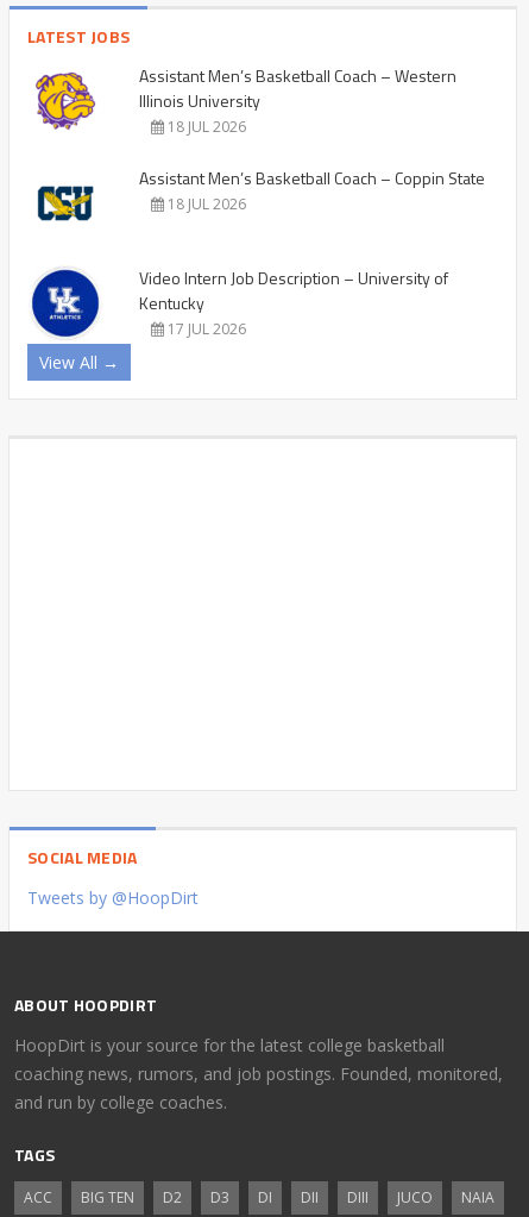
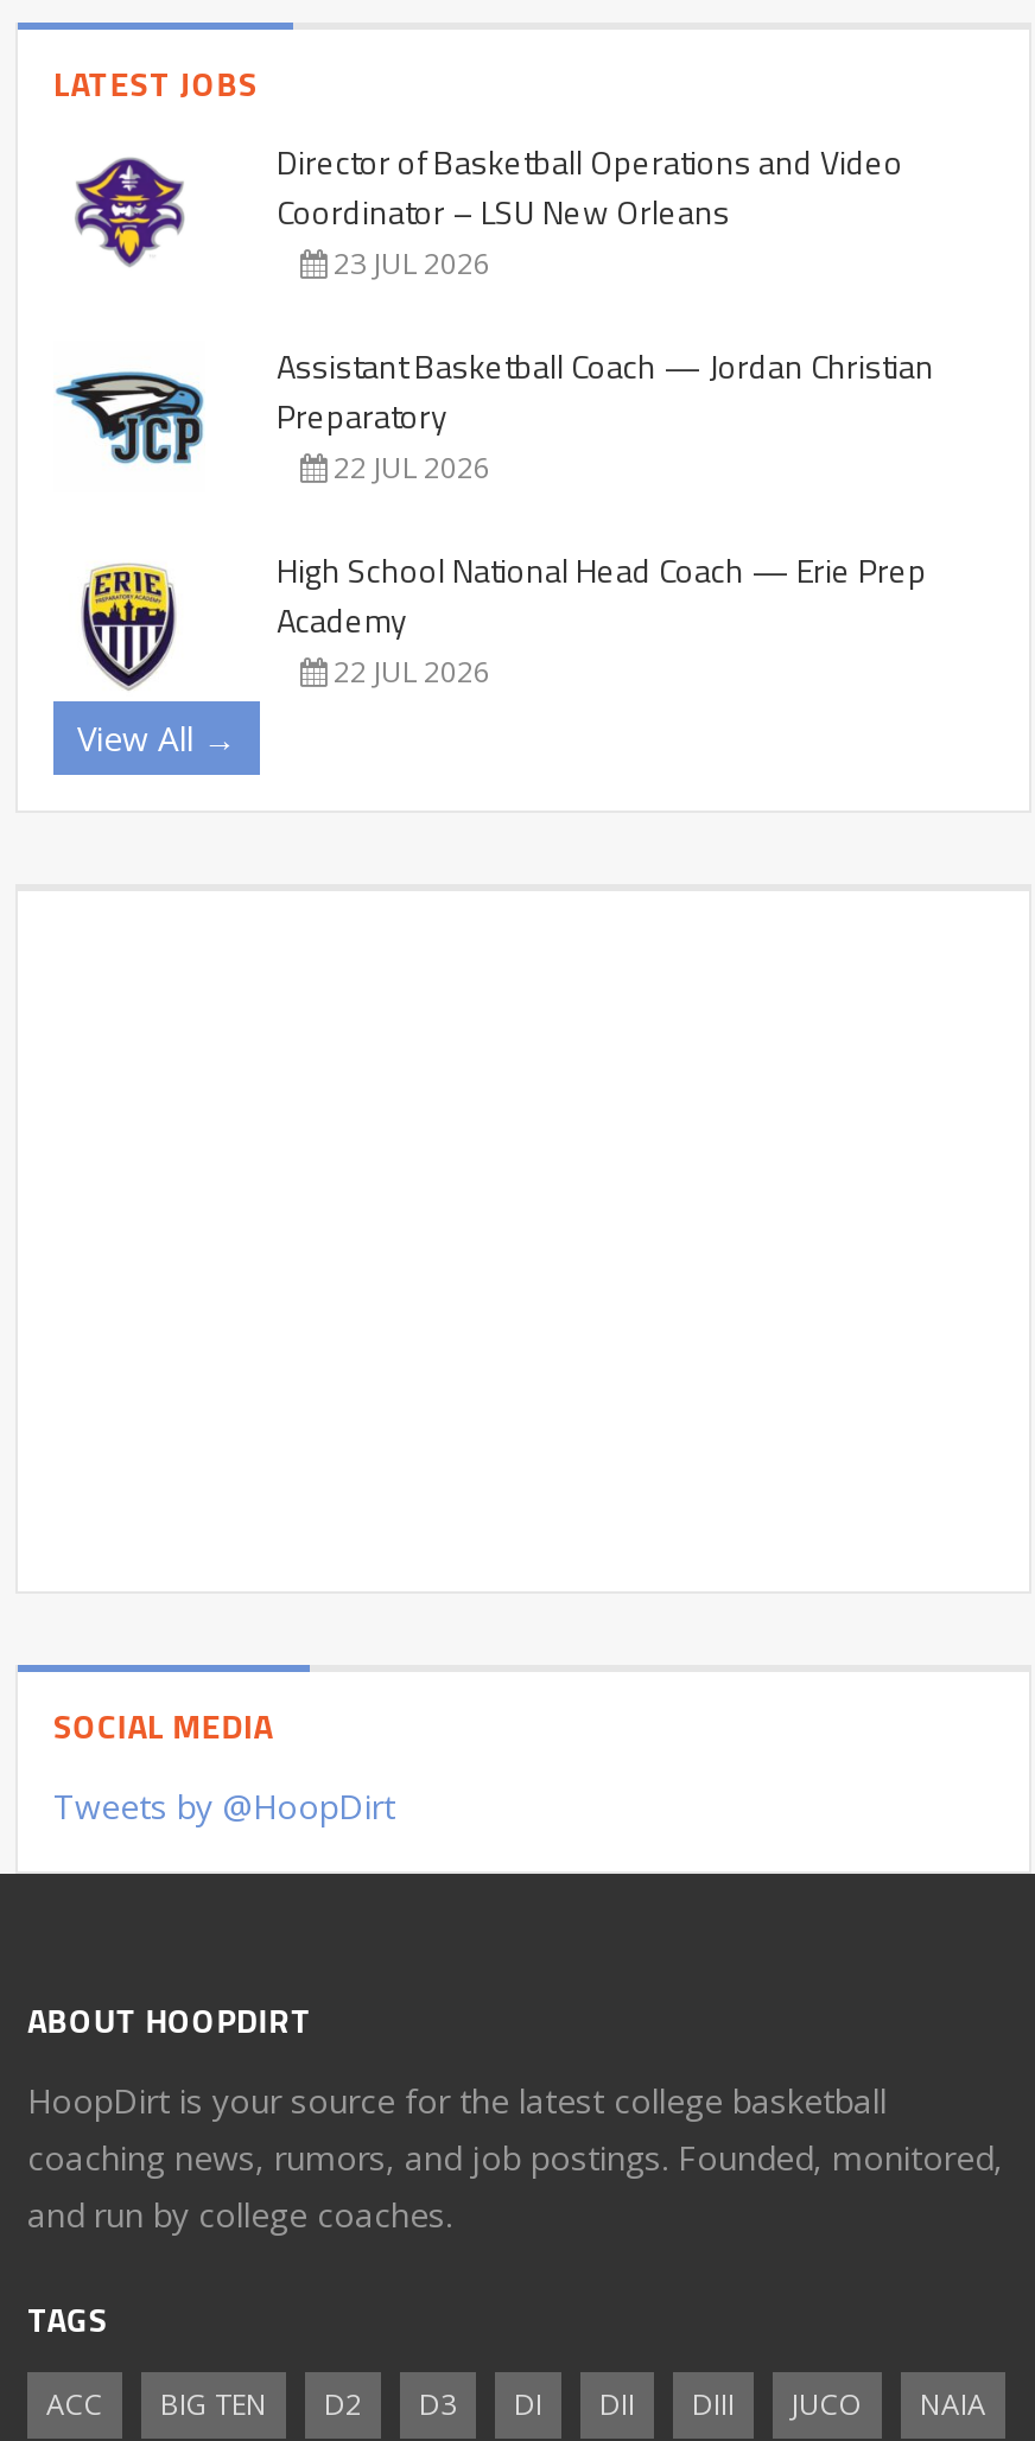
[34,63,456,137] [image] | Assistant Men’s Basketball Coach – Western | Illinois University | 18 JUL 2026 -> [72,136,903,283] [image] | Director of Basketball Operations and Video | Coordinator – LSU New Orleans | 23 JUL 2026
[30,165,485,225] [image] | Assistant Men’s Basketball Coach – Coppin State | 18 JUL 2026 -> [53,340,934,487] [image] | Assistant Basketball Coach — Jordan Christian | Preparatory | 22 JUL 2026
[31,265,448,339] [image] | Video Intern Job Description – University of | Kentucky | 17 JUL 2026 -> [63,544,927,692] [image] | High School National Head Coach — Erie Prep | Academy | 22 JUL 2026

